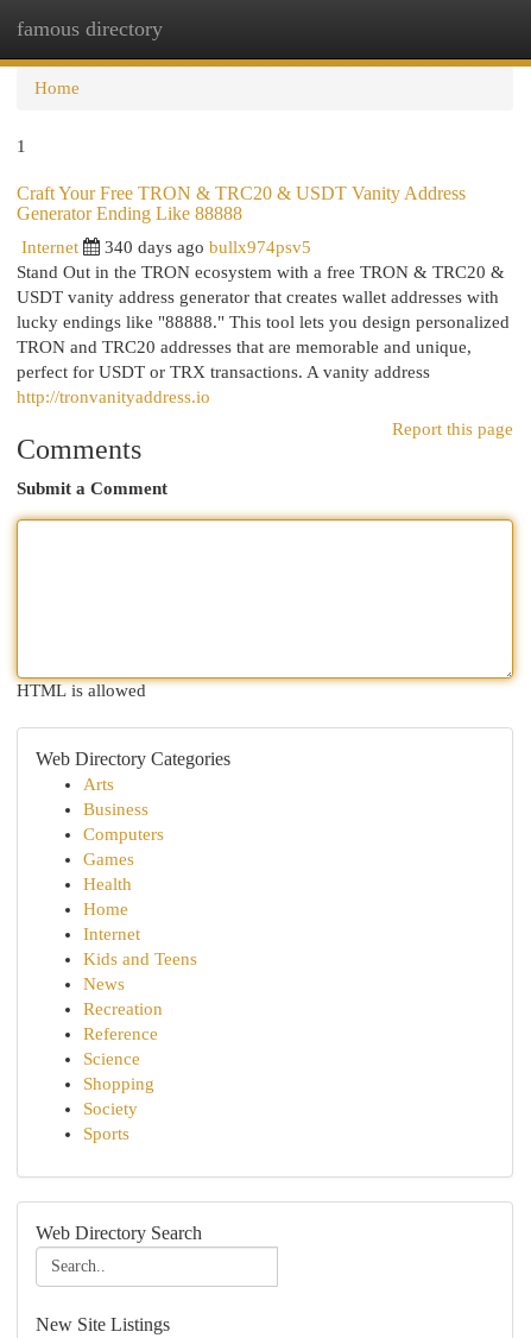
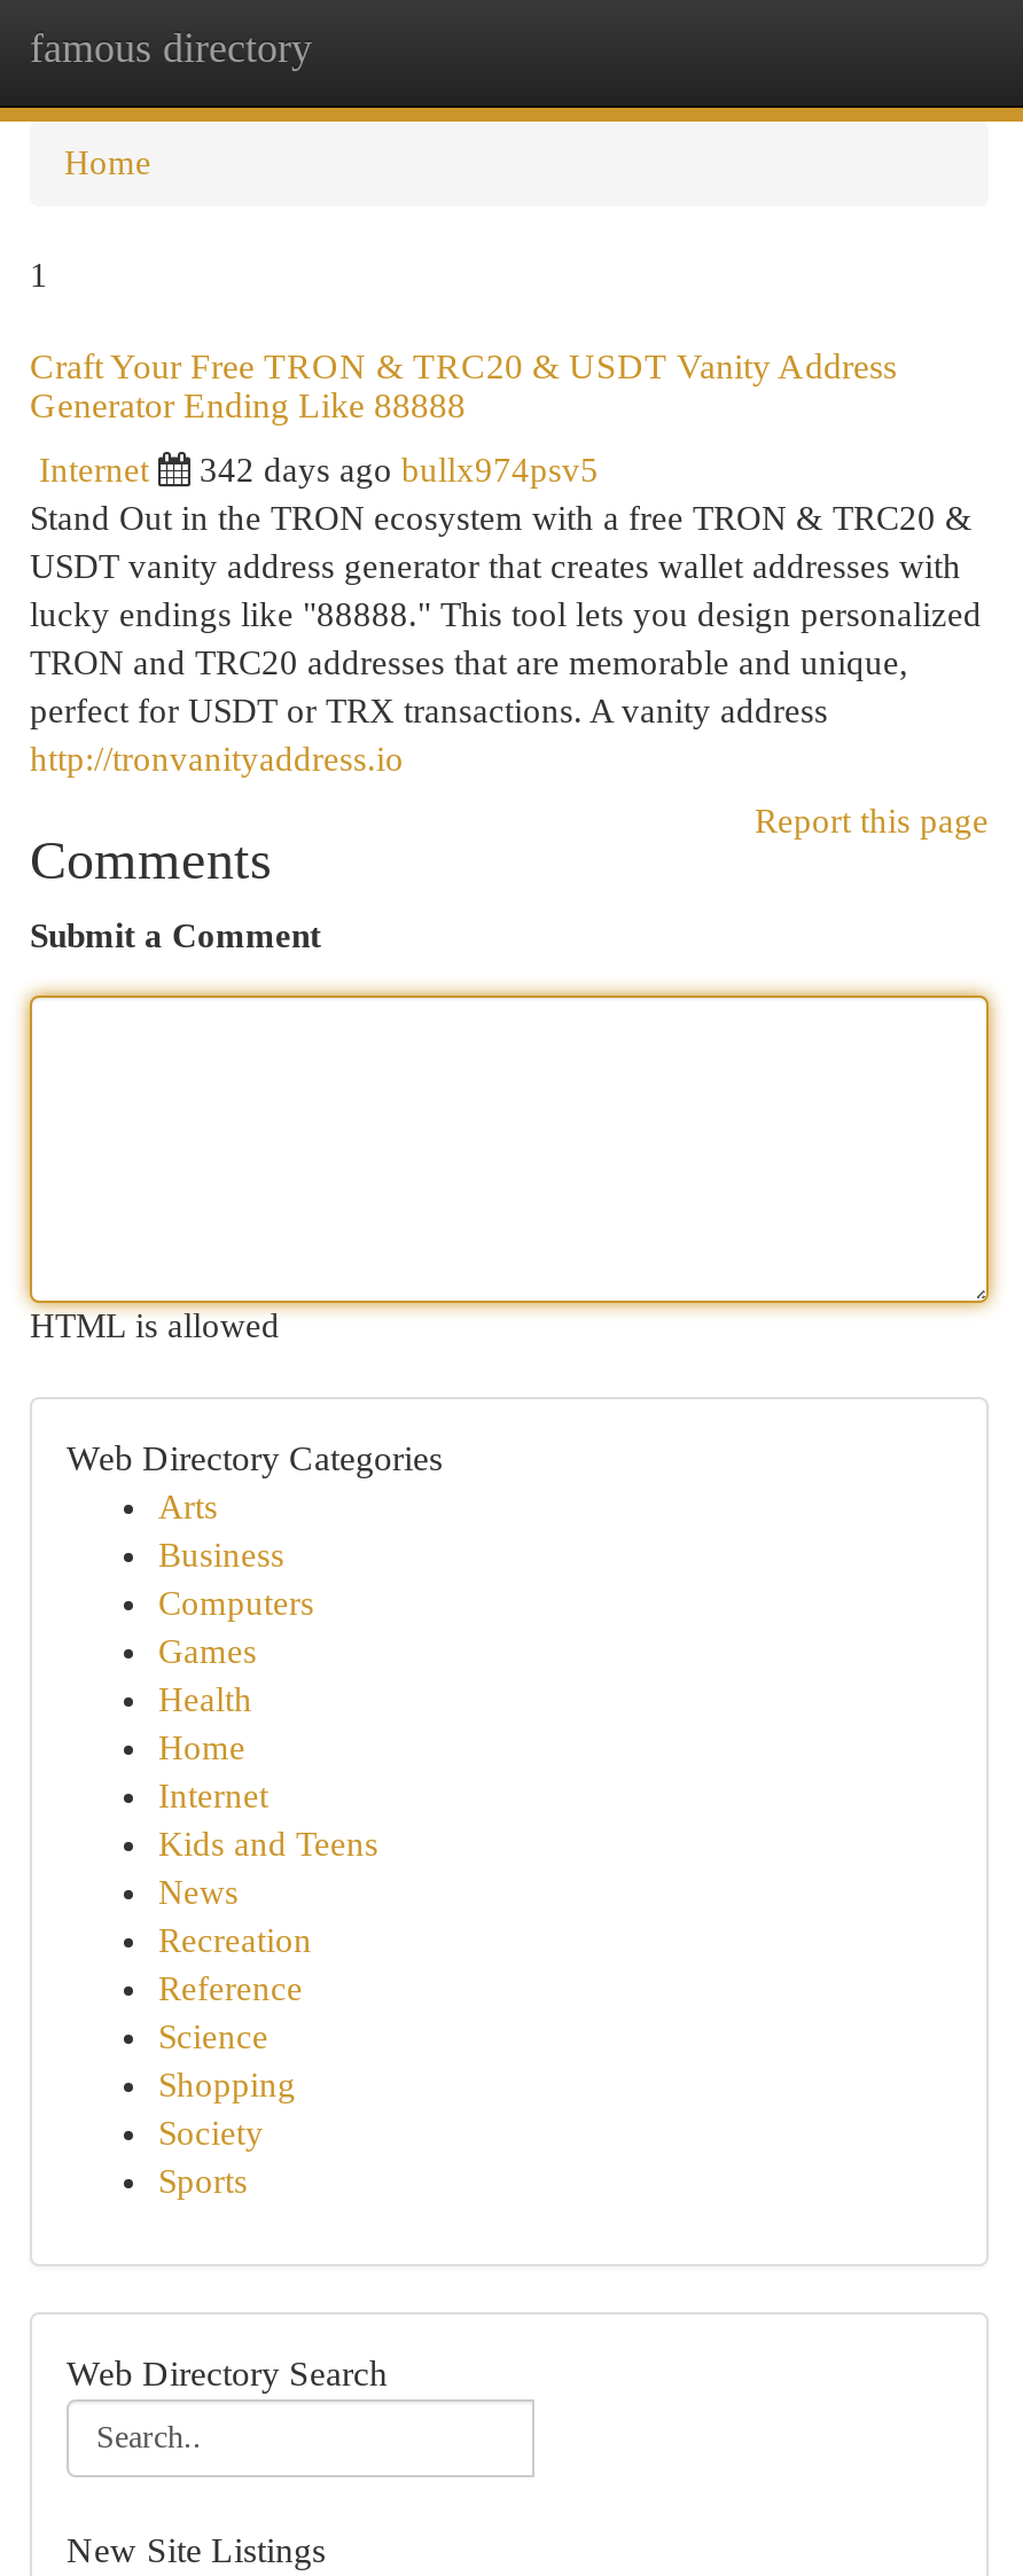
[105,238,311,257] 340 days ago bullx974psv5 -> [200,452,599,489] 342 days ago bullx974psv5

